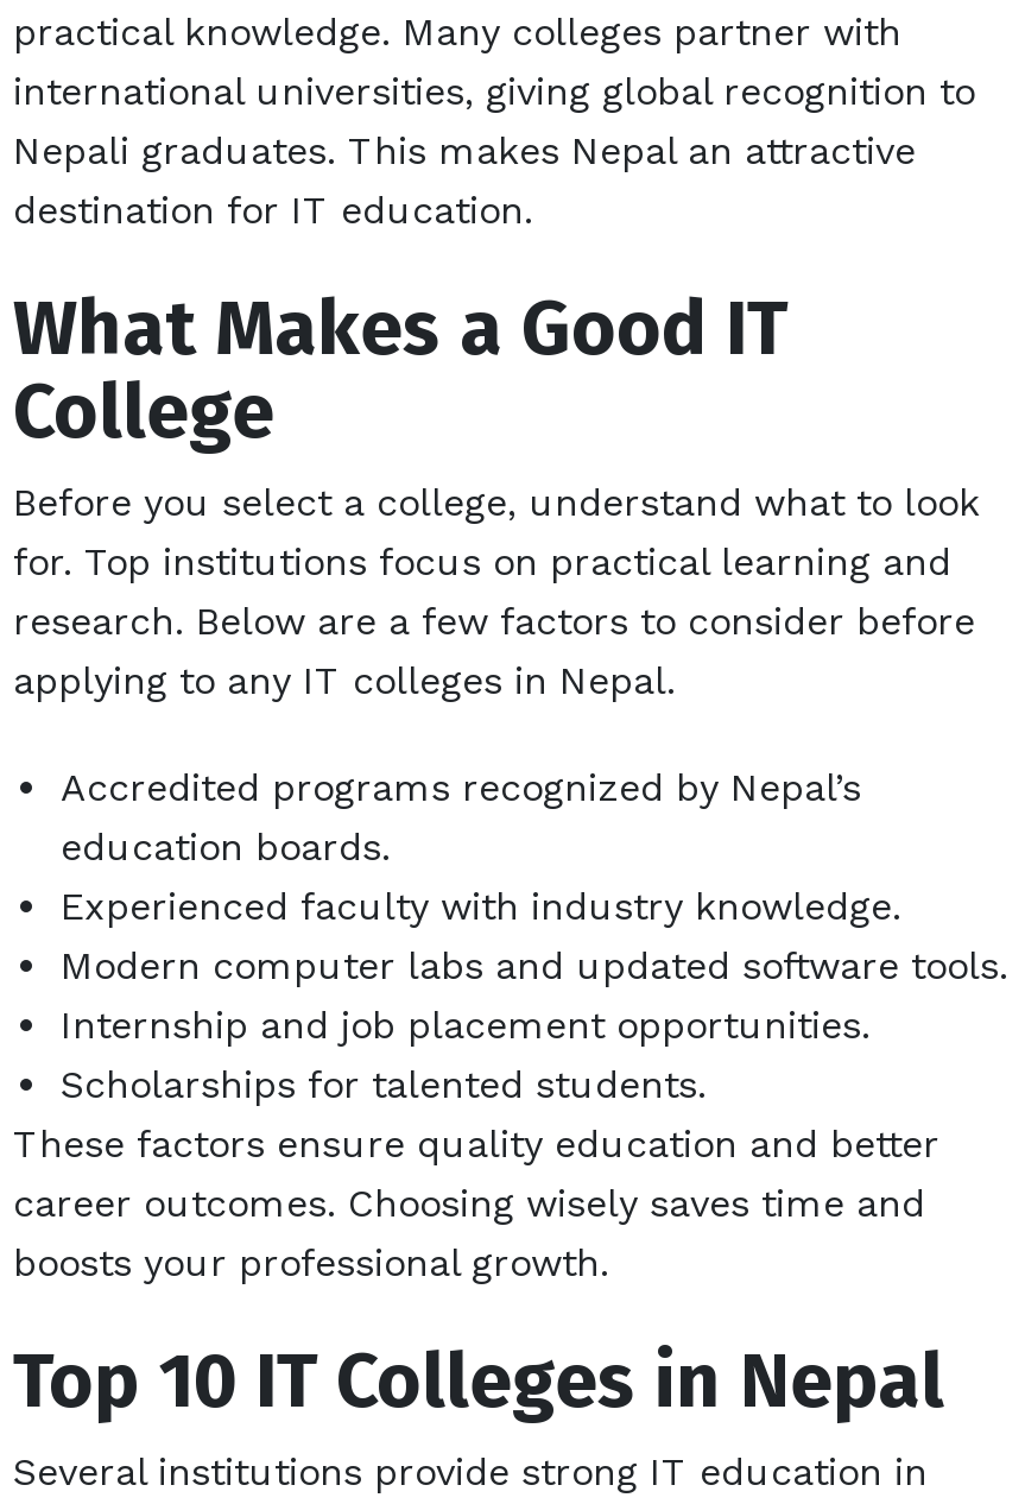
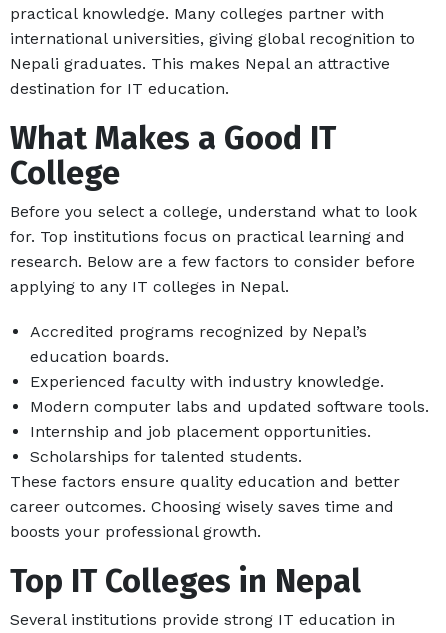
[13,1335,944,1426] Top 10 IT Colleges in Nepal -> [10,562,361,600] Top IT Colleges in Nepal

